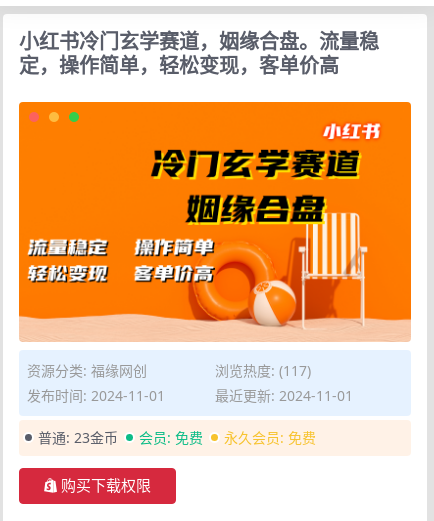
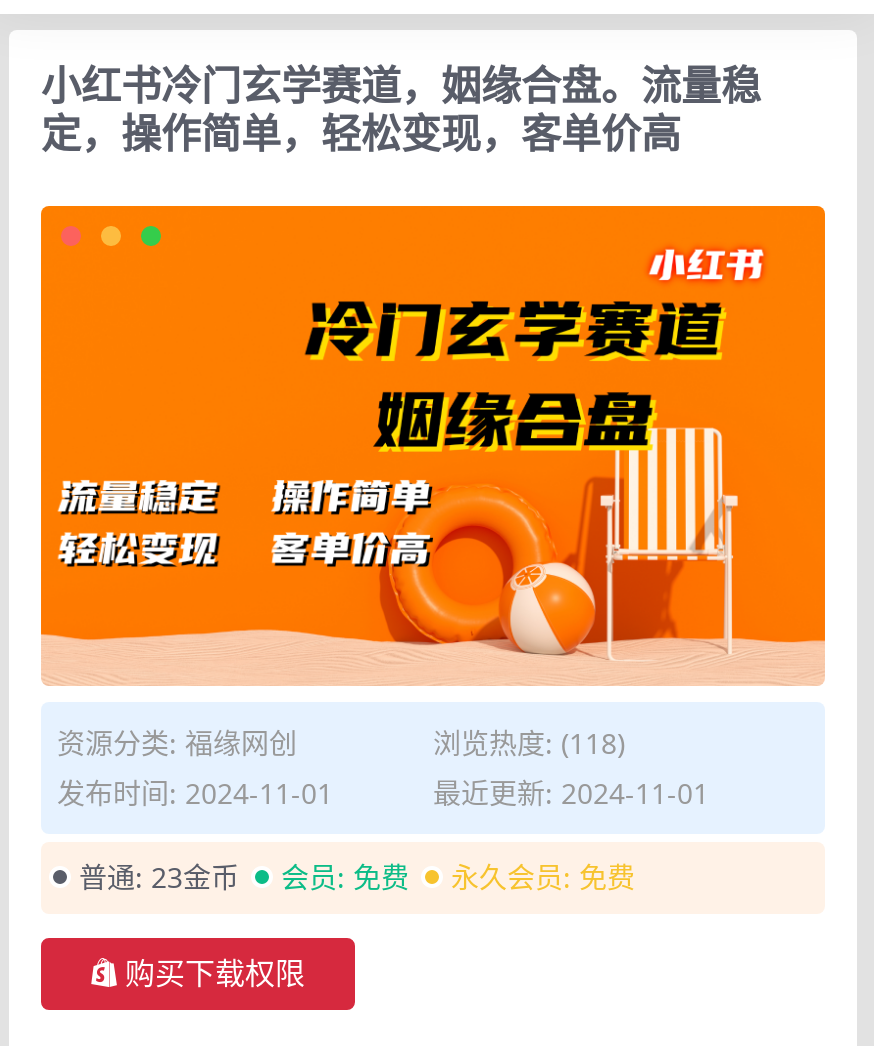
[215,361,311,380] 浏览热度: (117) -> [433,724,625,762] 浏览热度: (118)

